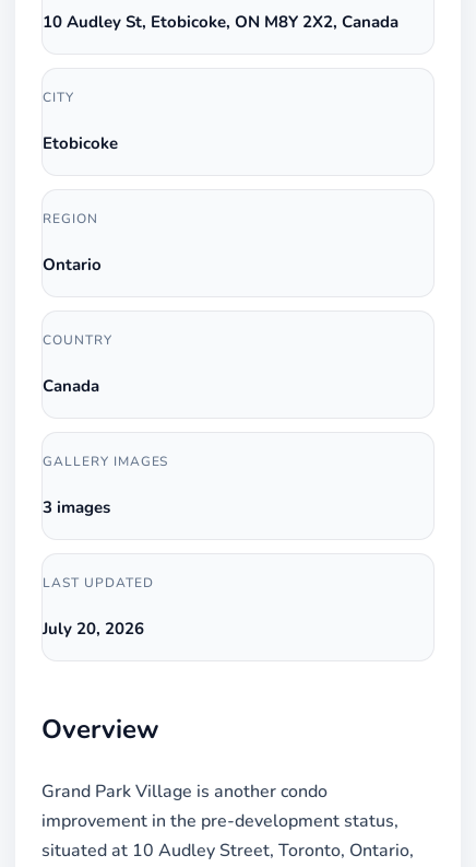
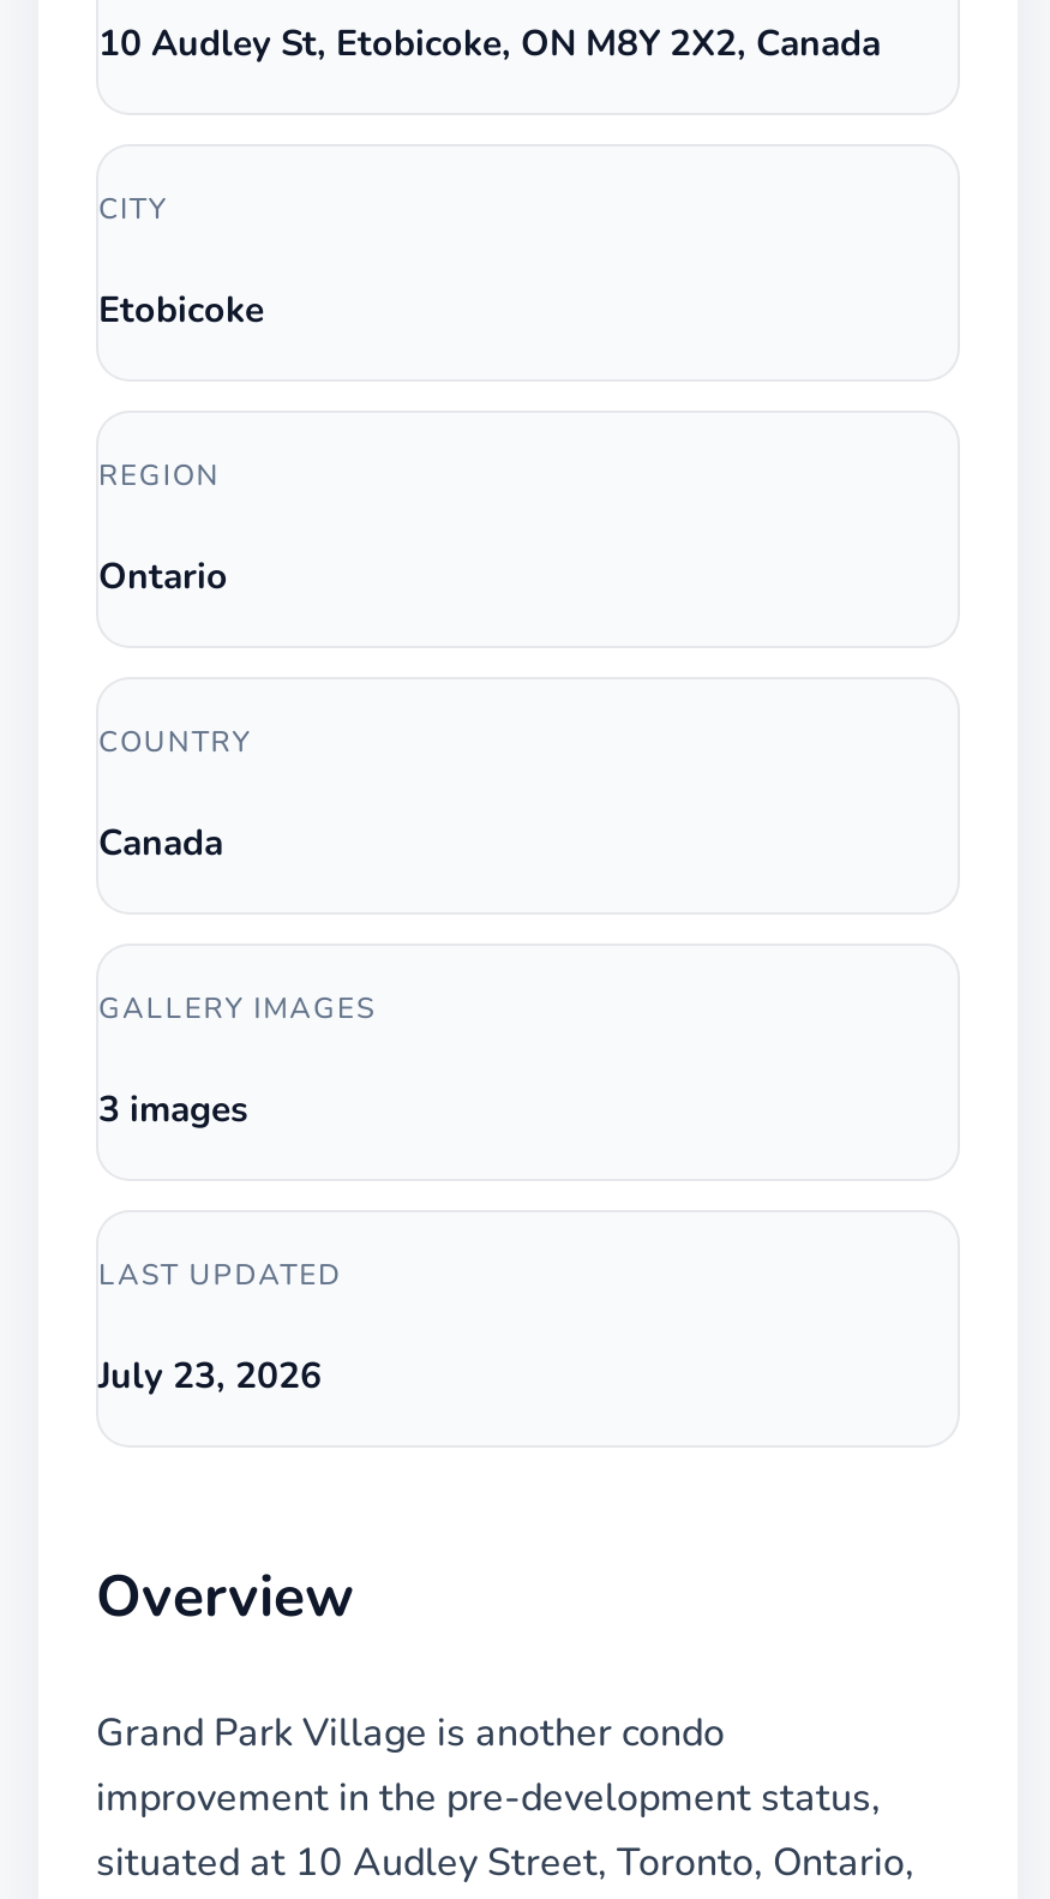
[43,618,144,640] July 20, 2026 -> [98,1352,322,1400] July 23, 2026

